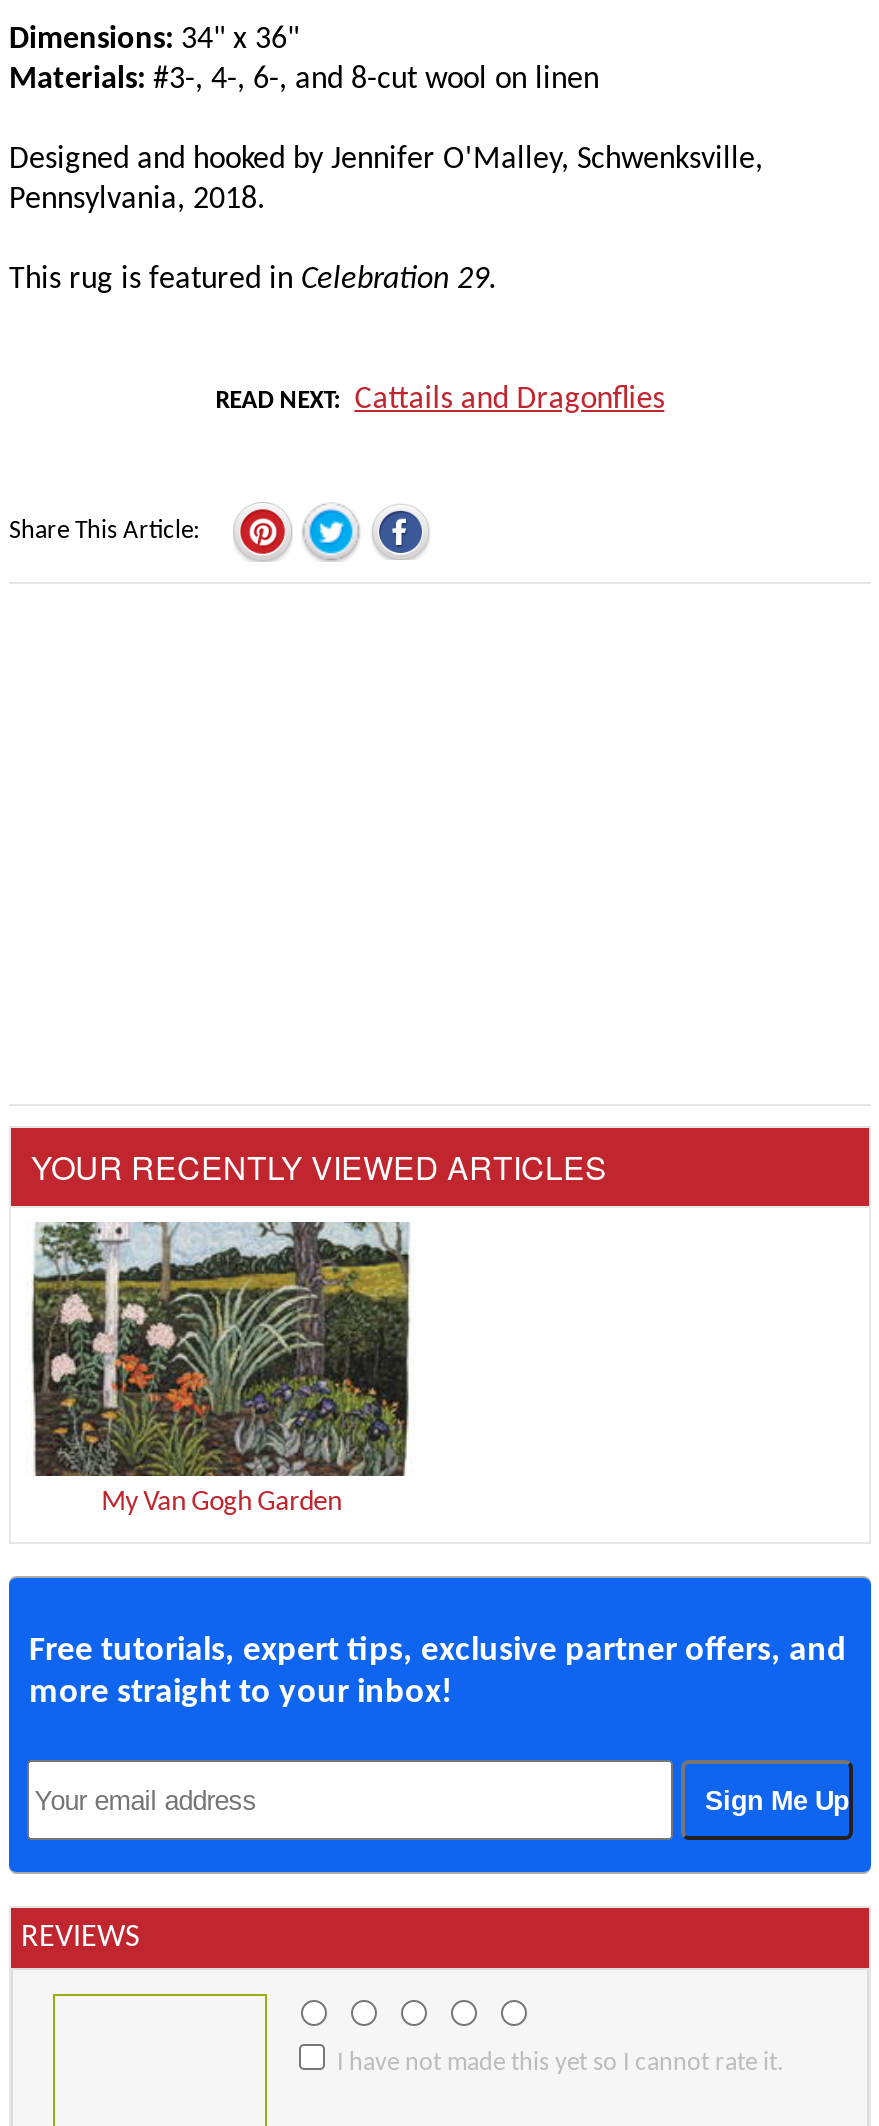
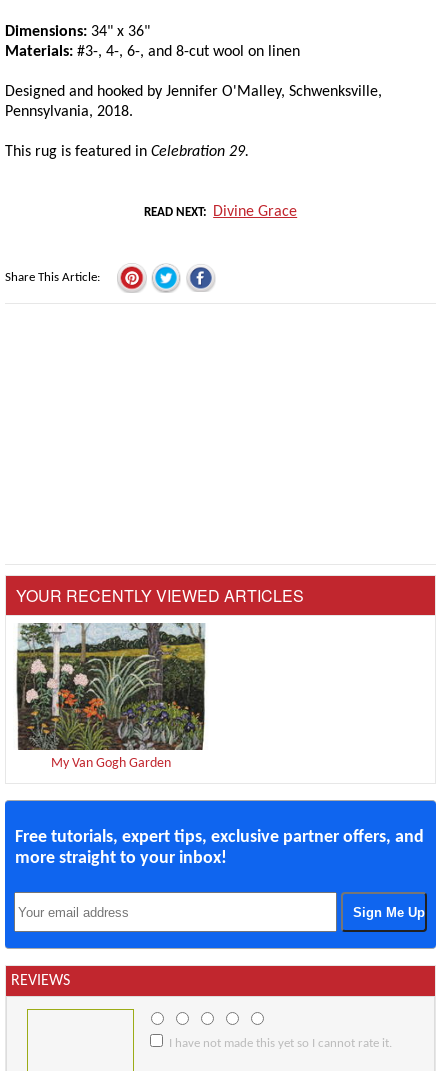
[354,383,664,415] Cattails and Dragonflies -> [213,204,297,220] Divine Grace

